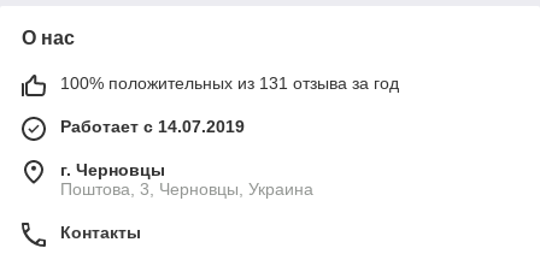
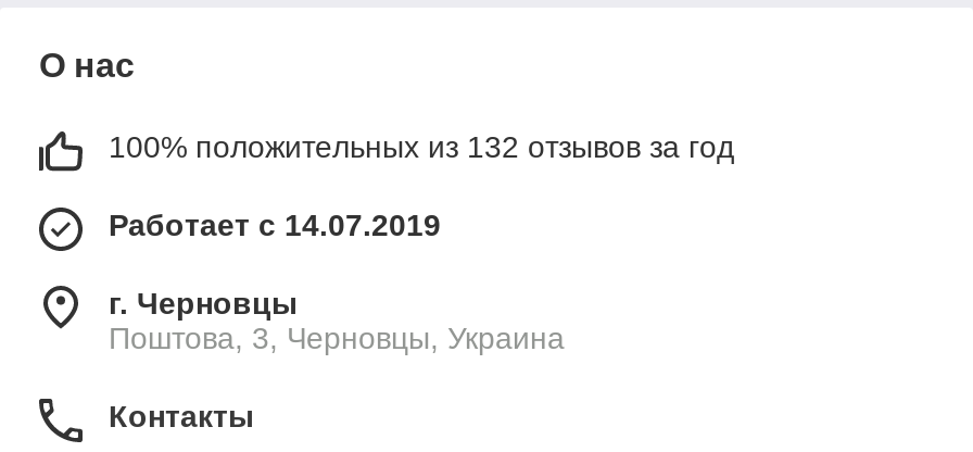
[60,73,399,93] 100% положительных из 131 отзыва за год -> [109,129,734,164] 100% положительных из 132 отзывов за год

